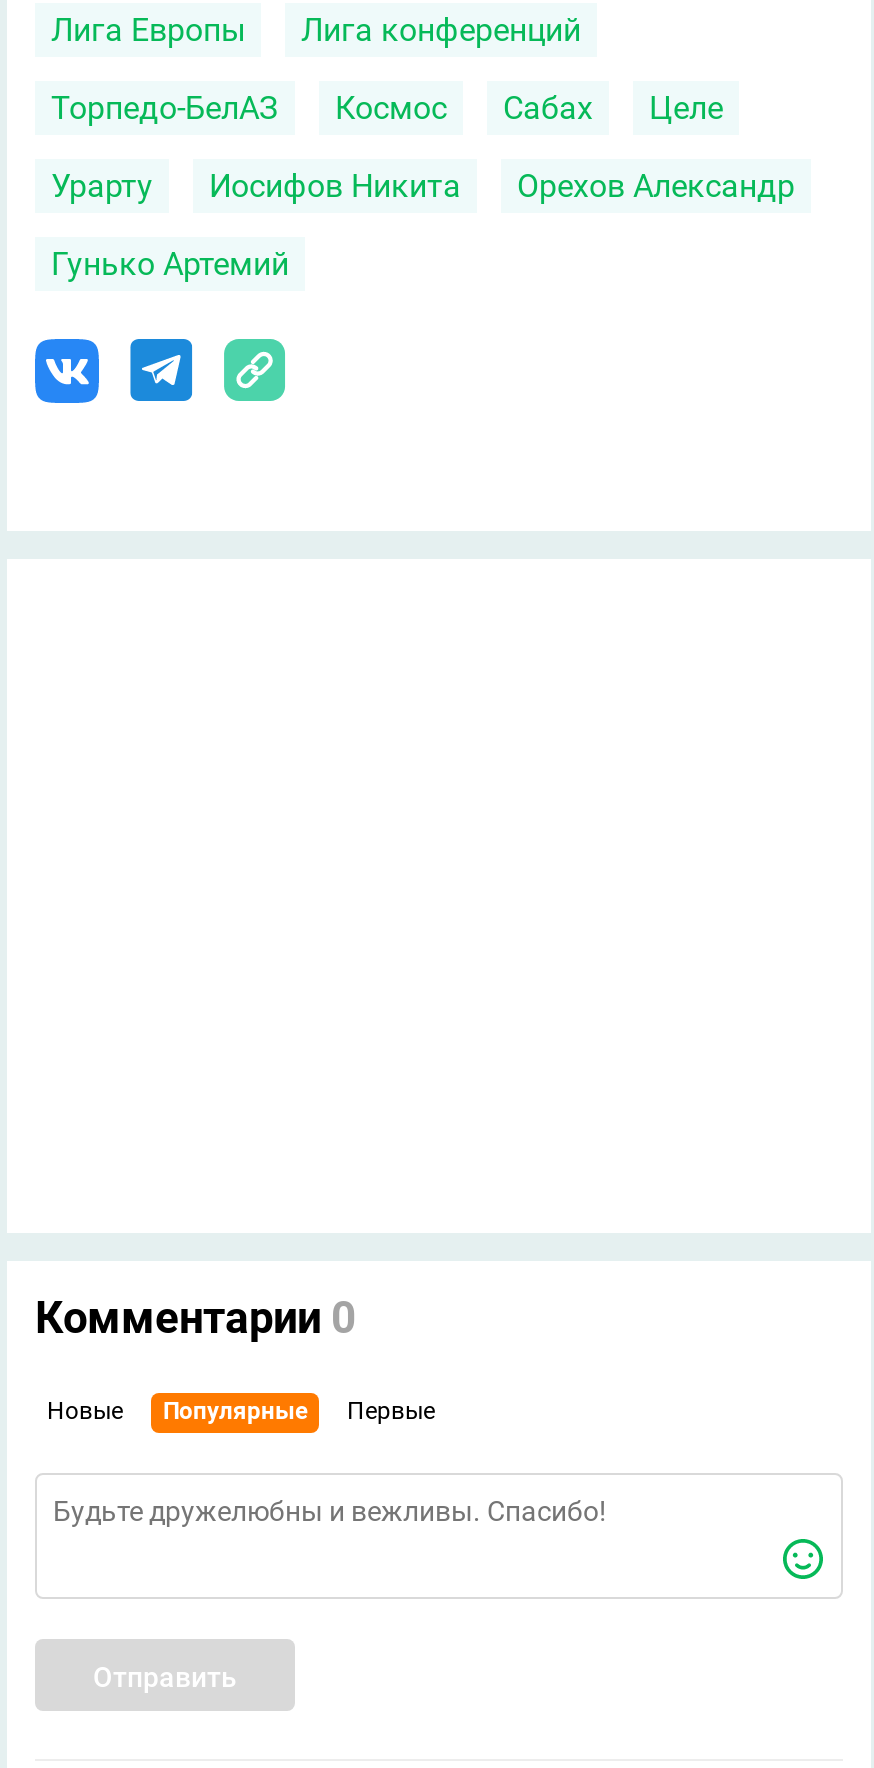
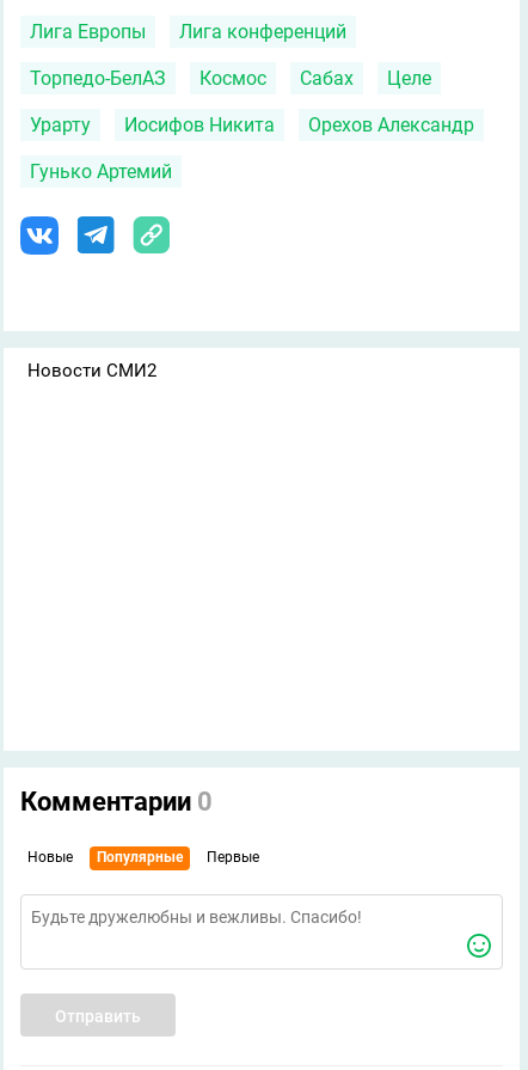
none -> [27,360,156,381] Новости СМИ2

